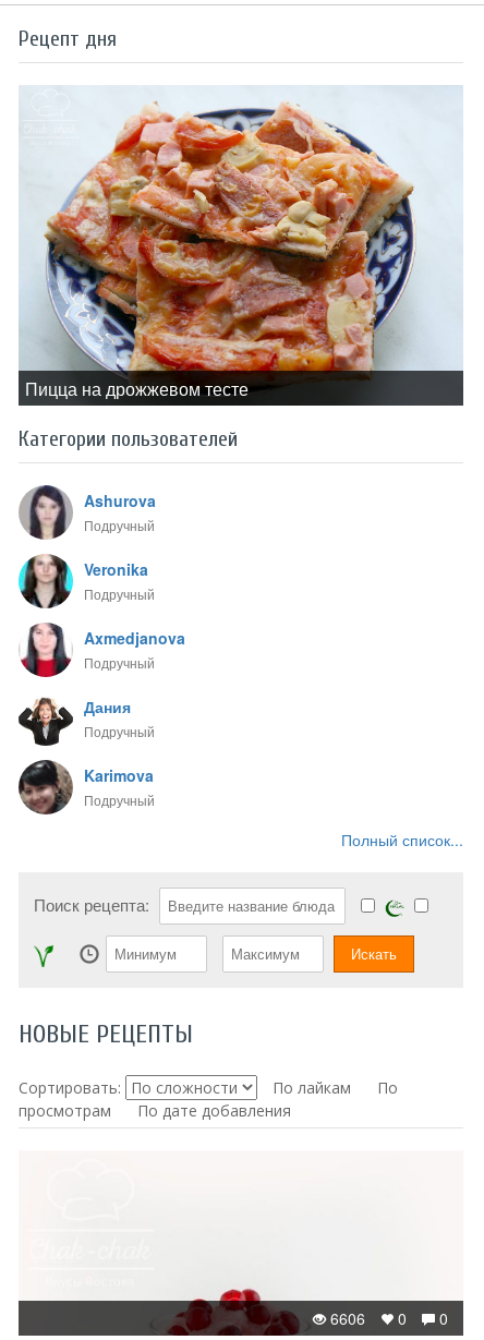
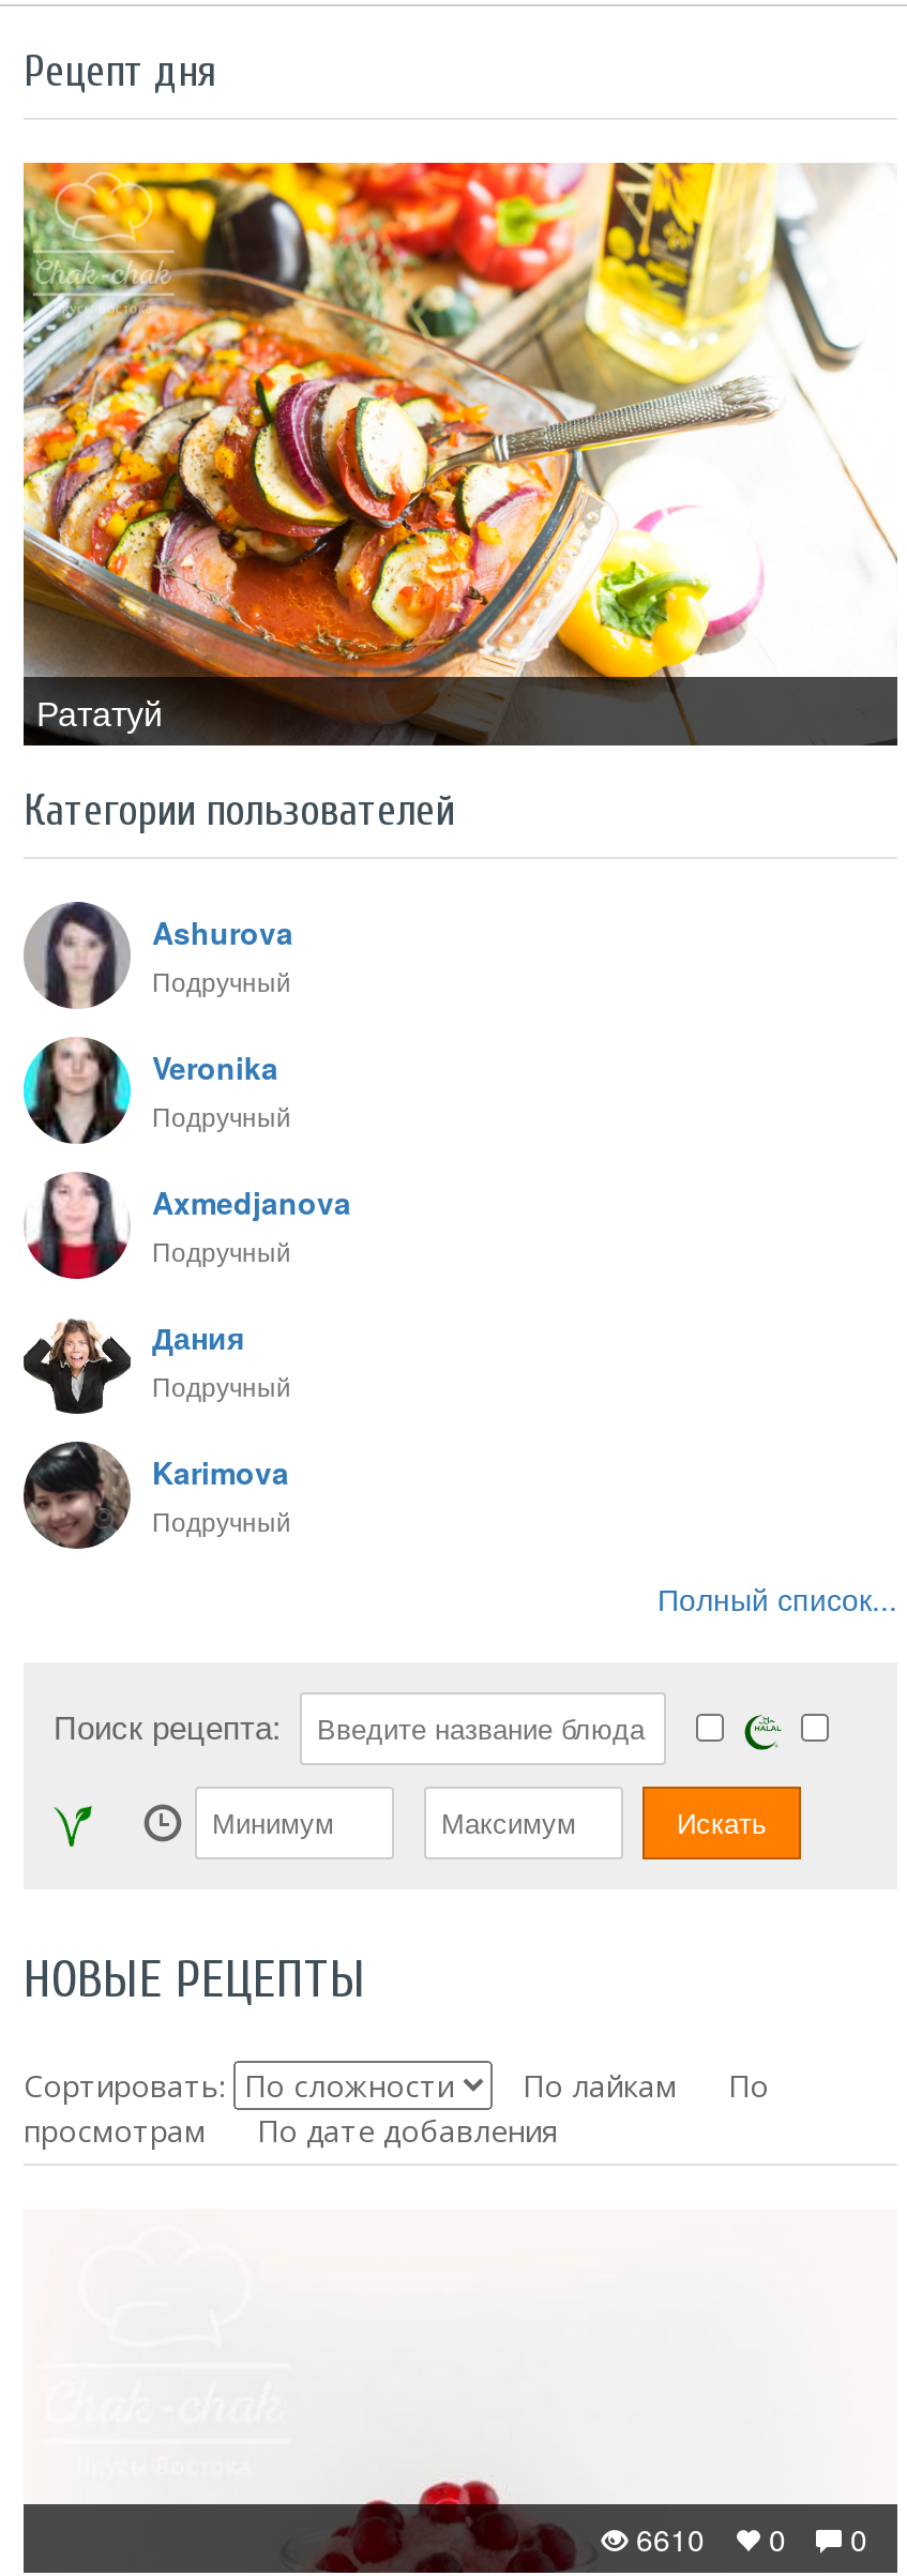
[19,88,462,406] [image] | Пицца на дрожжевом тесте -> [21,161,897,745] [image] | Рататуй
[330,1308,448,1330] 6606 0 0 -> [636,2517,867,2560] 6610 0 0

